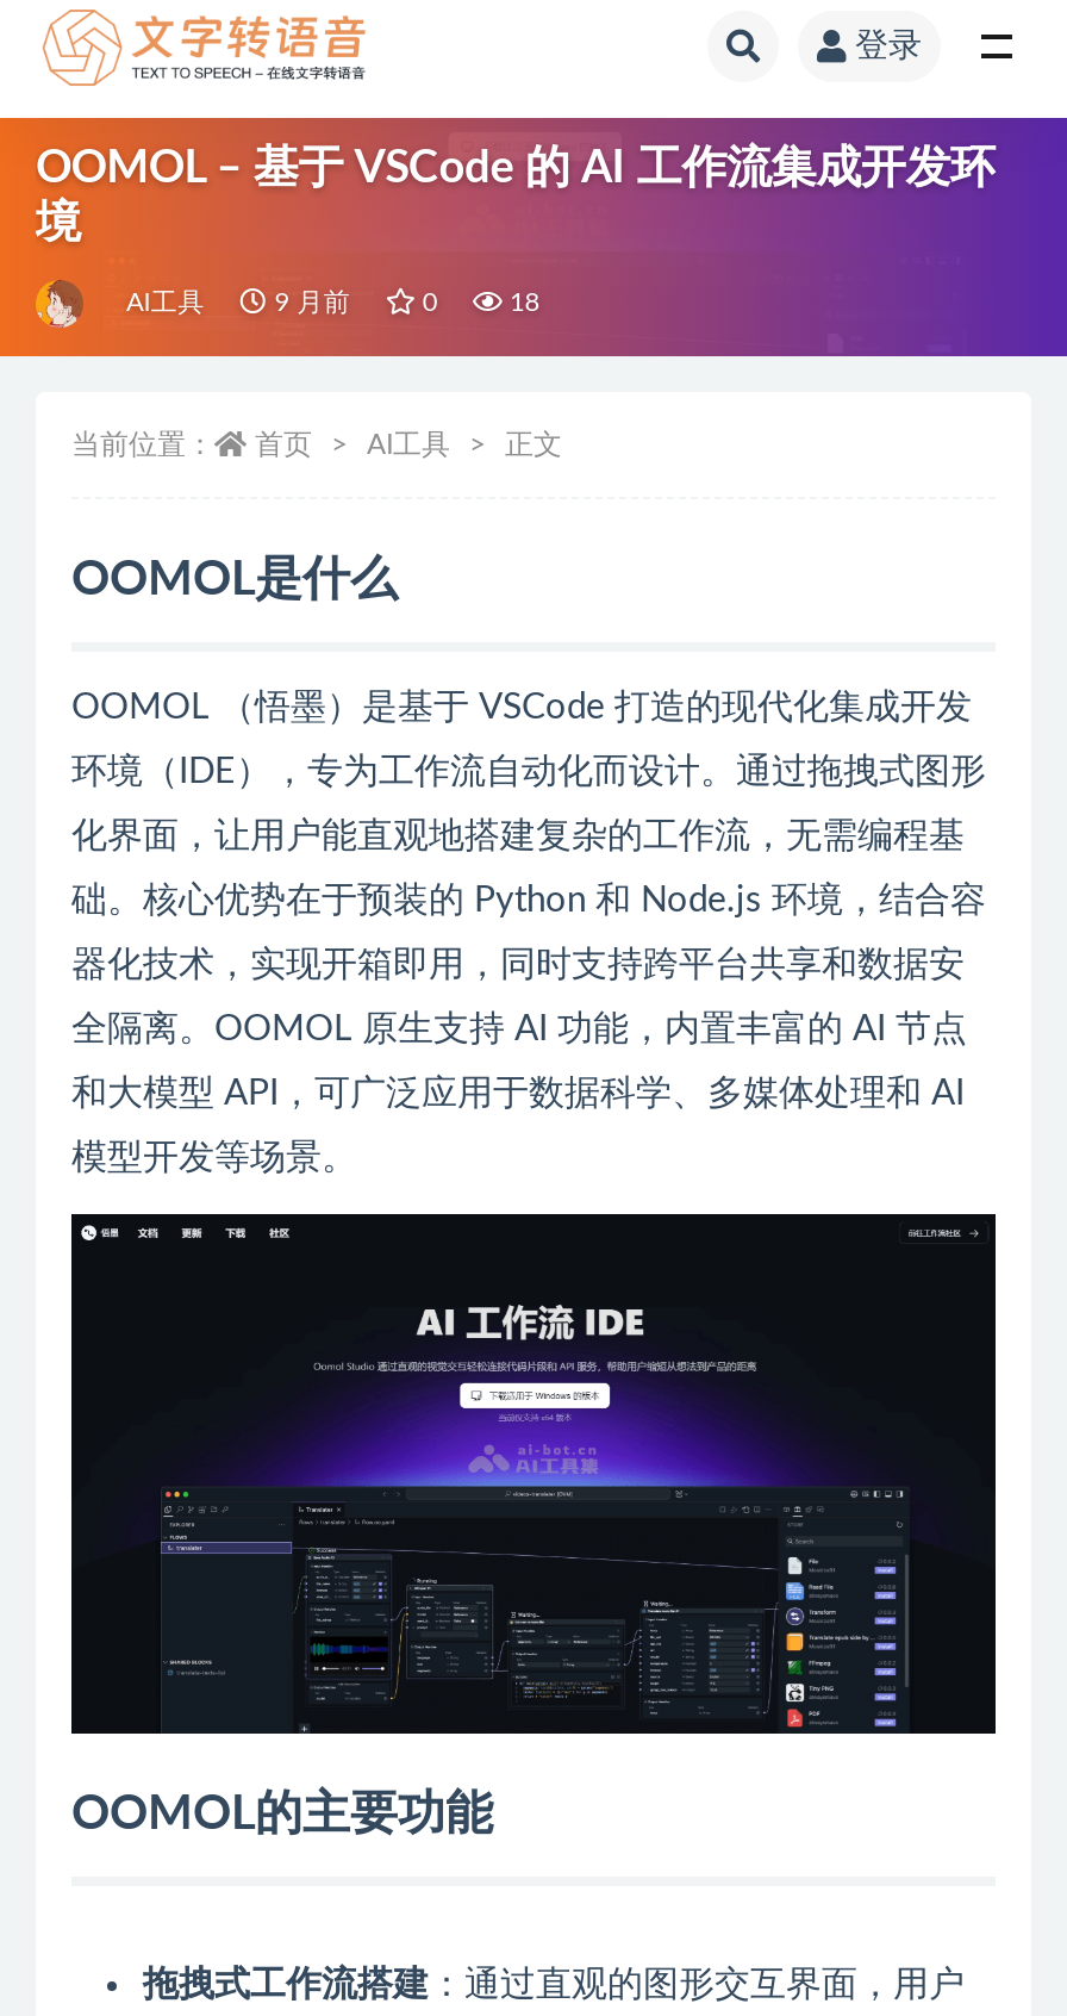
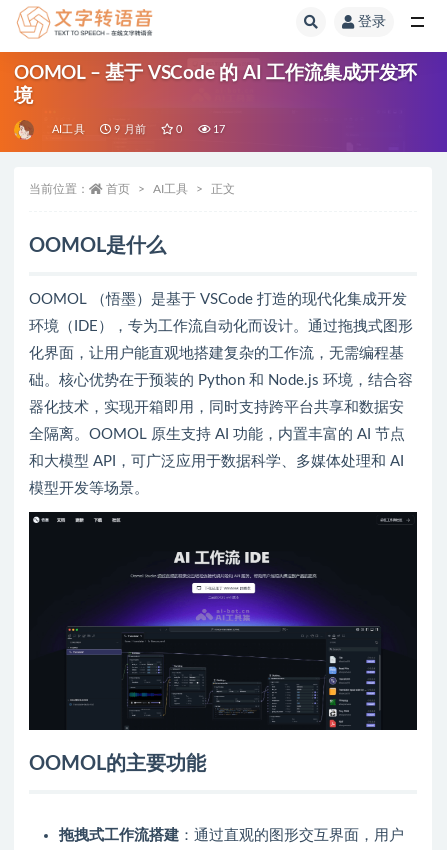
[502,290,539,316] 18 -> [210,124,225,135] 17

